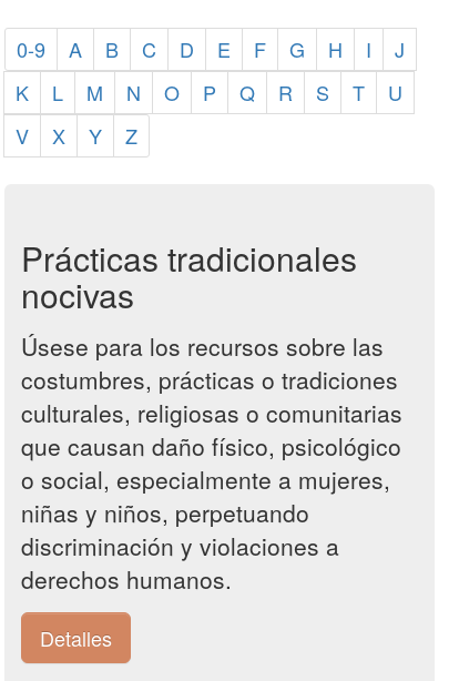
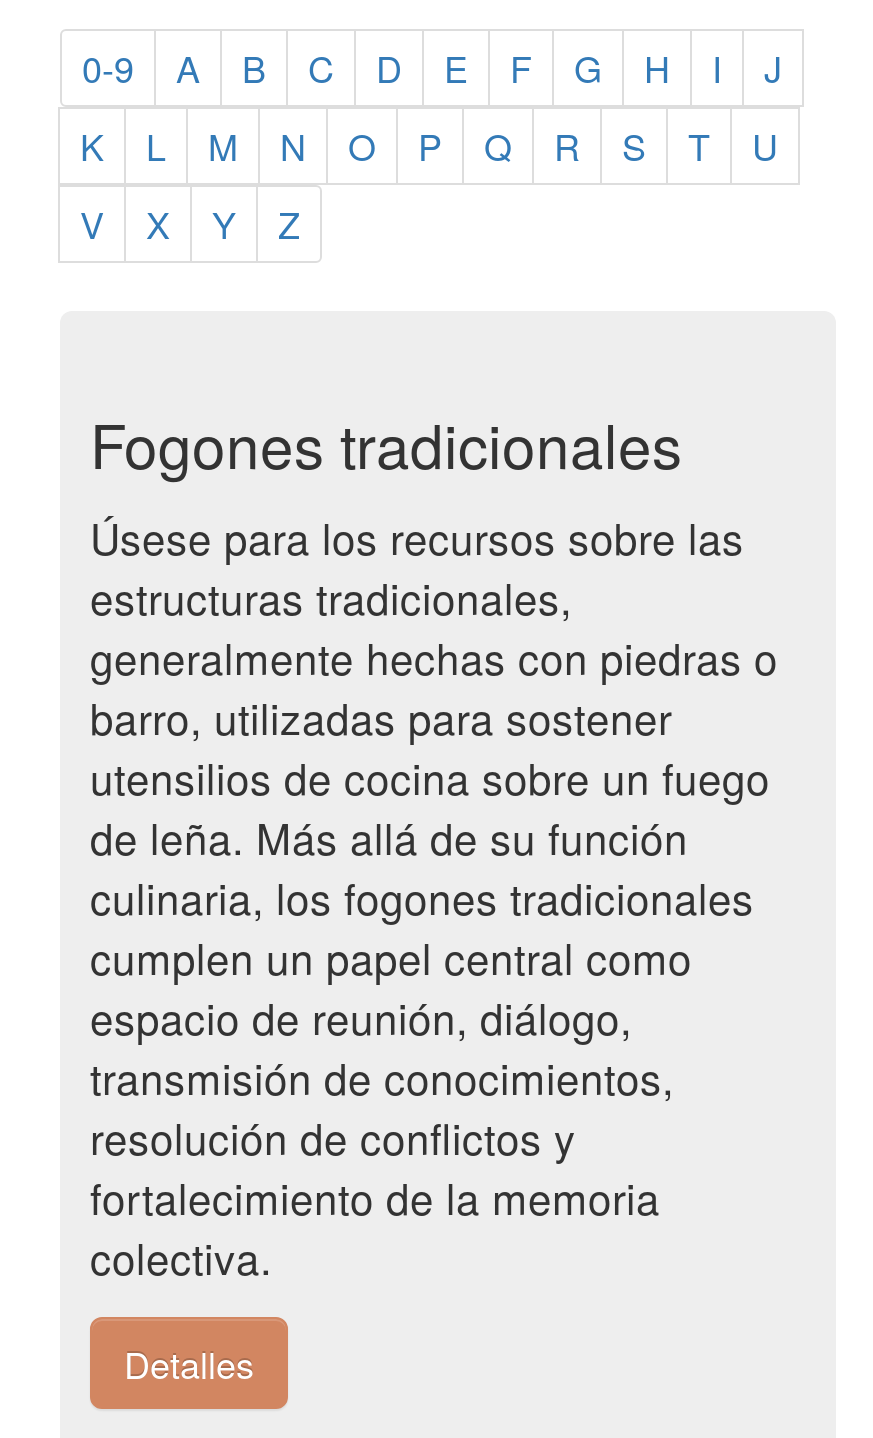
[21,234,357,318] Prácticas tradicionales | nocivas -> [90,401,682,487] Fogones tradicionales
moved [21,329,384,363] -> [90,507,744,567]: Úsese para los recursos sobre las
[21,363,402,596] costumbres, prácticas o tradiciones | culturales, religiosas o comunitarias | que causan daño físico, psicológico | o social, especialmente a mujeres, | niñas y niños, perpetuando | discriminación y violaciones a | derechos humanos. -> [90,567,778,1287] estructuras tradicionales, | generalmente hechas con piedras o | barro, utilizadas para sostener | utensilios de cocina sobre un fuego | de leña. Más allá de su función | culinaria, los fogones tradicionales | cumplen un papel central como | espacio de reunión, diálogo, | transmisión de conocimientos, | resolución de conflictos y | fortalecimiento de la memoria | colectiva.

